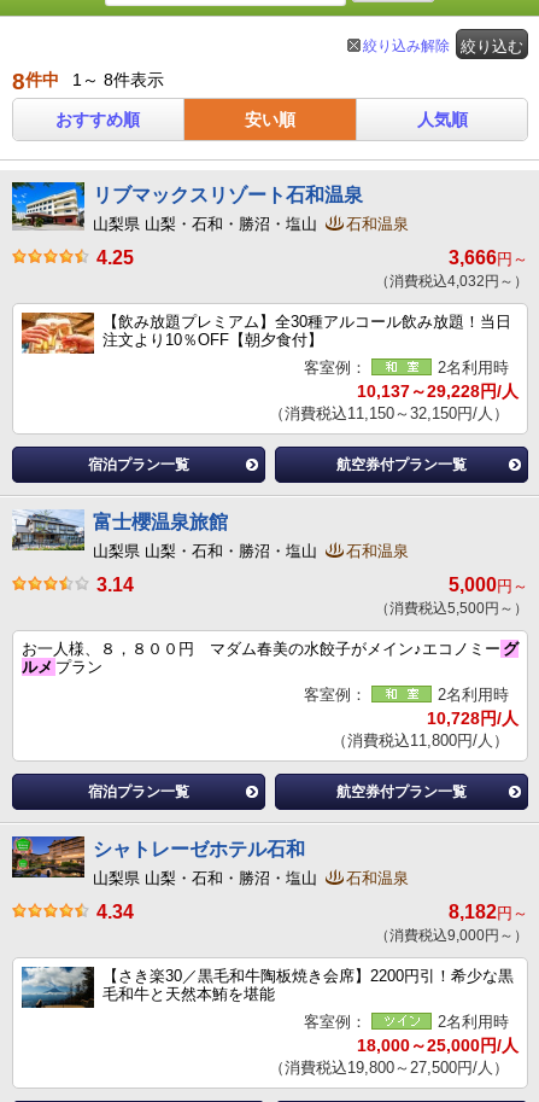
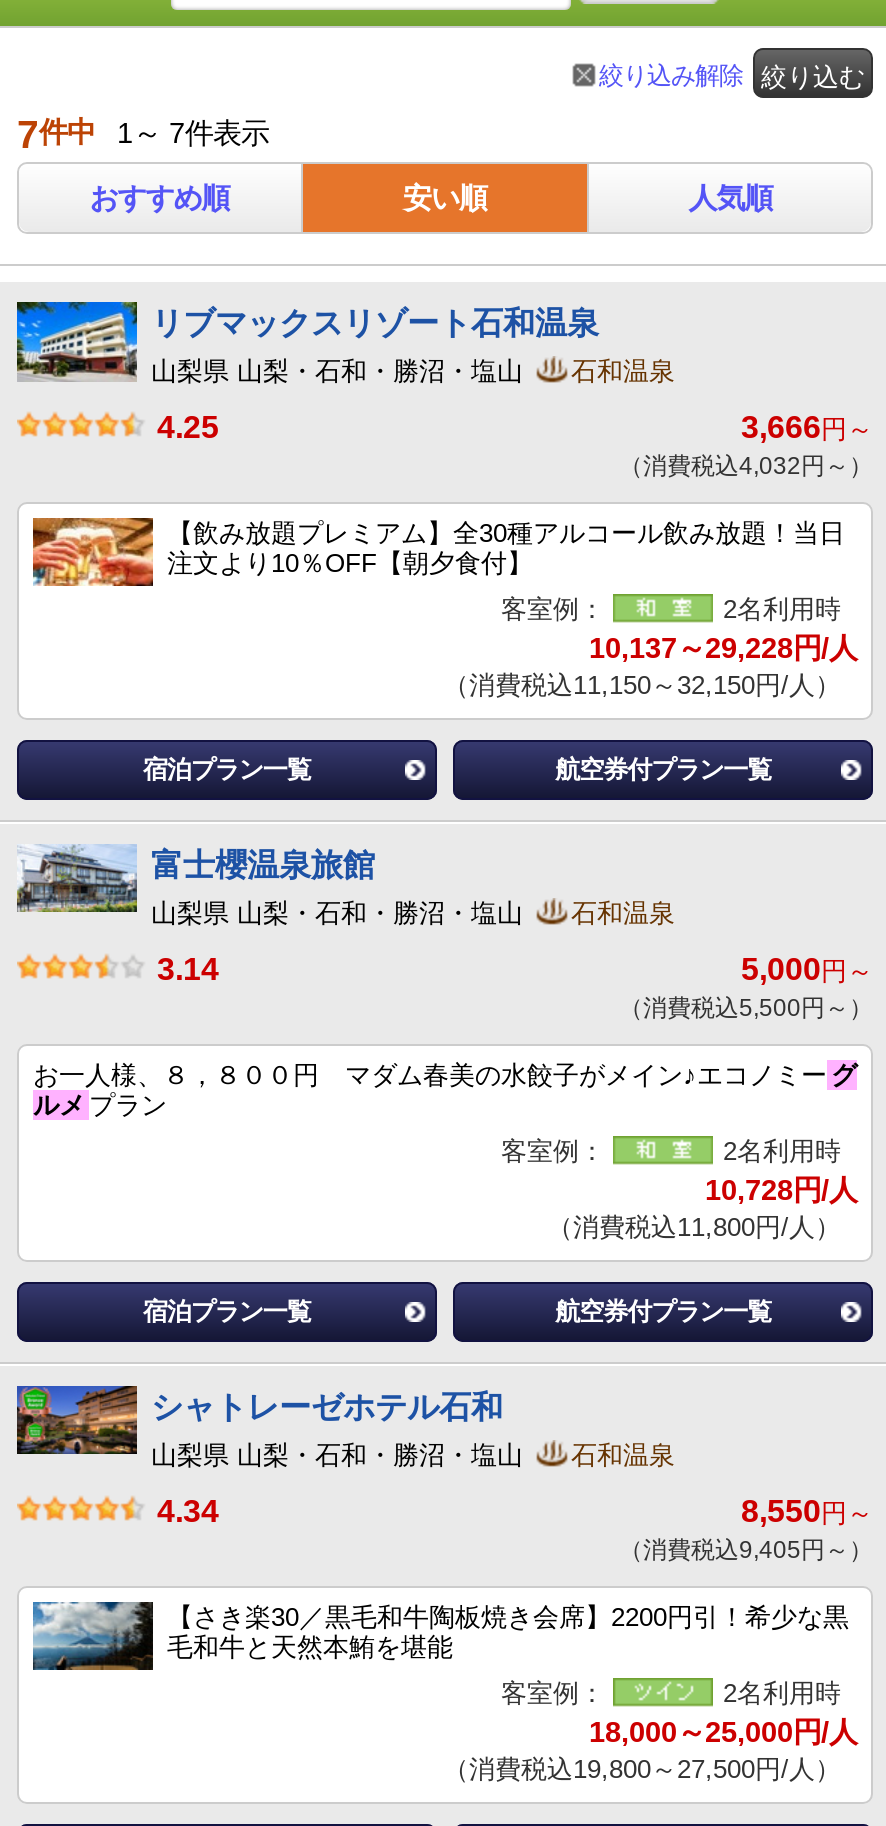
[12,69,164,94] 8件中 1～ 8件表示 -> [17,114,269,156] 7件中 1～ 7件表示
[449,902,528,922] 8,182円～ -> [741,1494,873,1528] 8,550円～
[375,927,528,944] （消費税込9,000円～） -> [619,1536,873,1564] （消費税込9,405円～）

